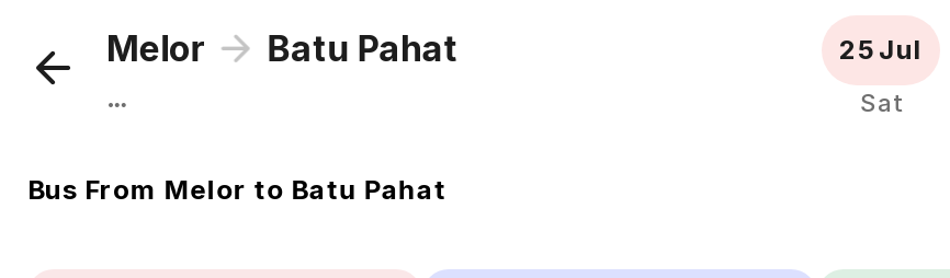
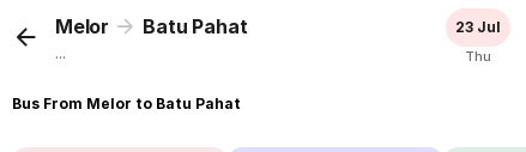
[839,33,923,66] 25 Jul -> [455,18,501,36] 23 Jul
[860,88,902,118] Sat -> [465,48,491,65] Thu

